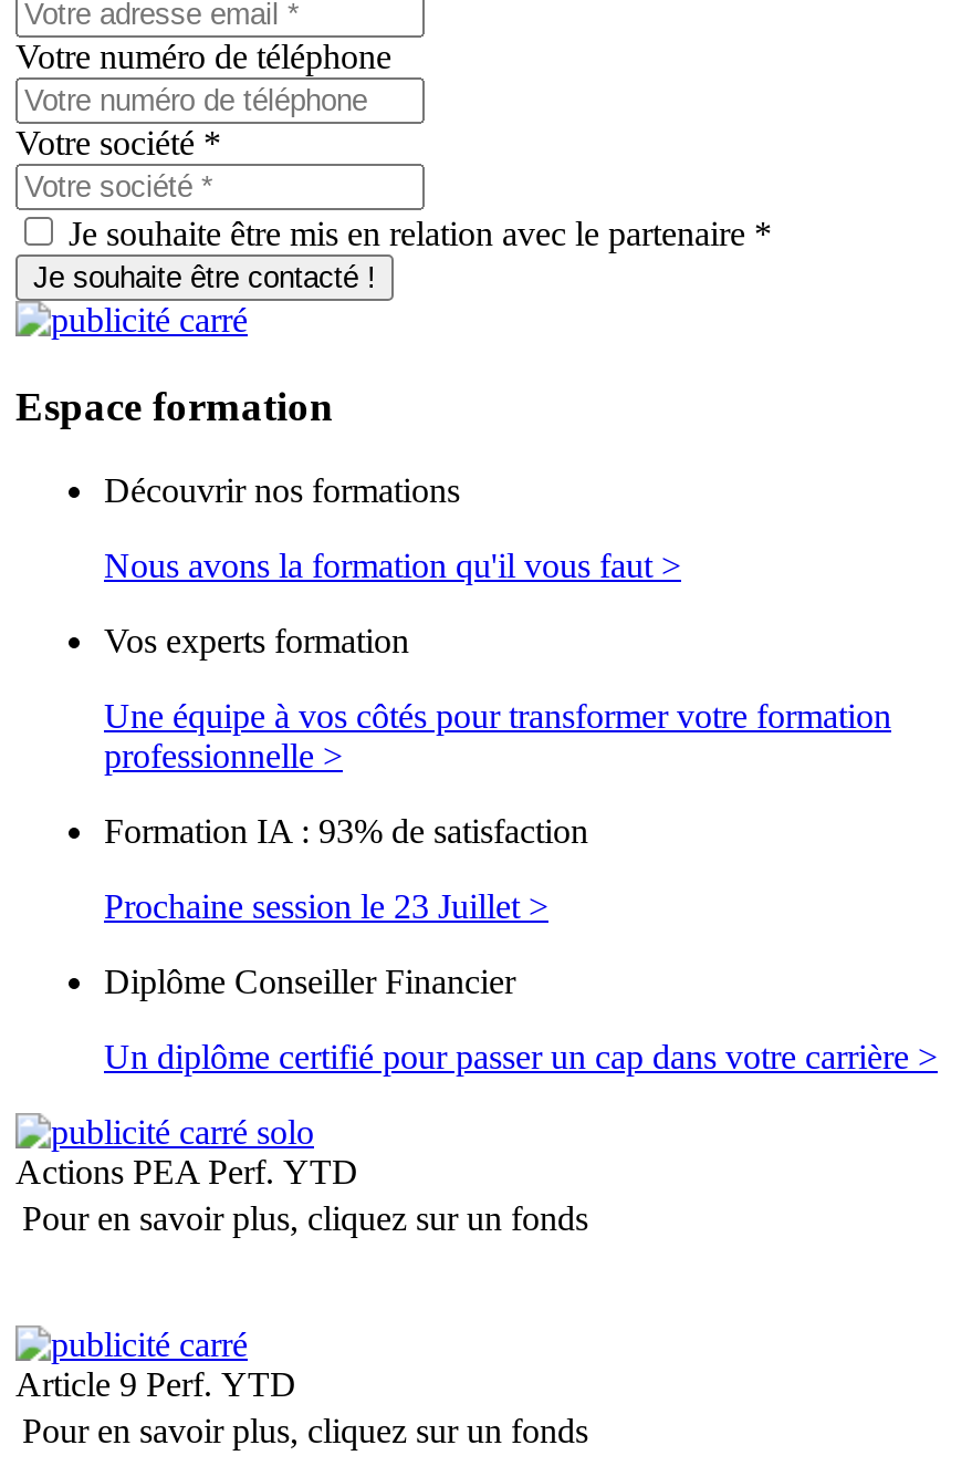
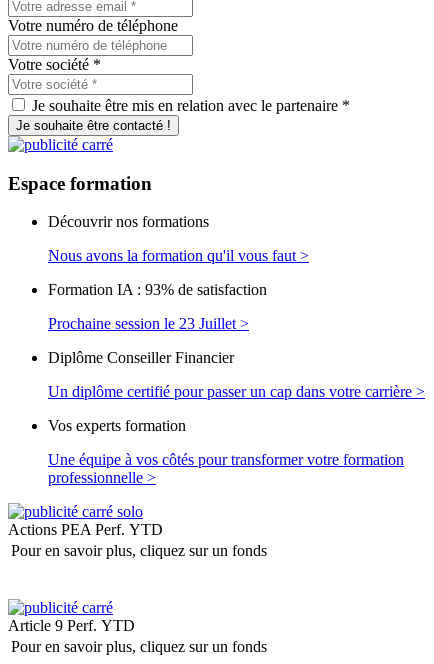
moved [104,623,891,775] -> [48,417,404,486]: Vos experts formation | Une équipe à vos côtés pour transformer votre formation | professionnelle >
moved [104,813,938,1076] -> [48,281,425,400]: Formation IA : 93% de satisfaction | Prochaine session le 23 Juillet > | Diplôme Conseiller Financier | Un diplôme certifié pour passer un cap dans votre carrière >

